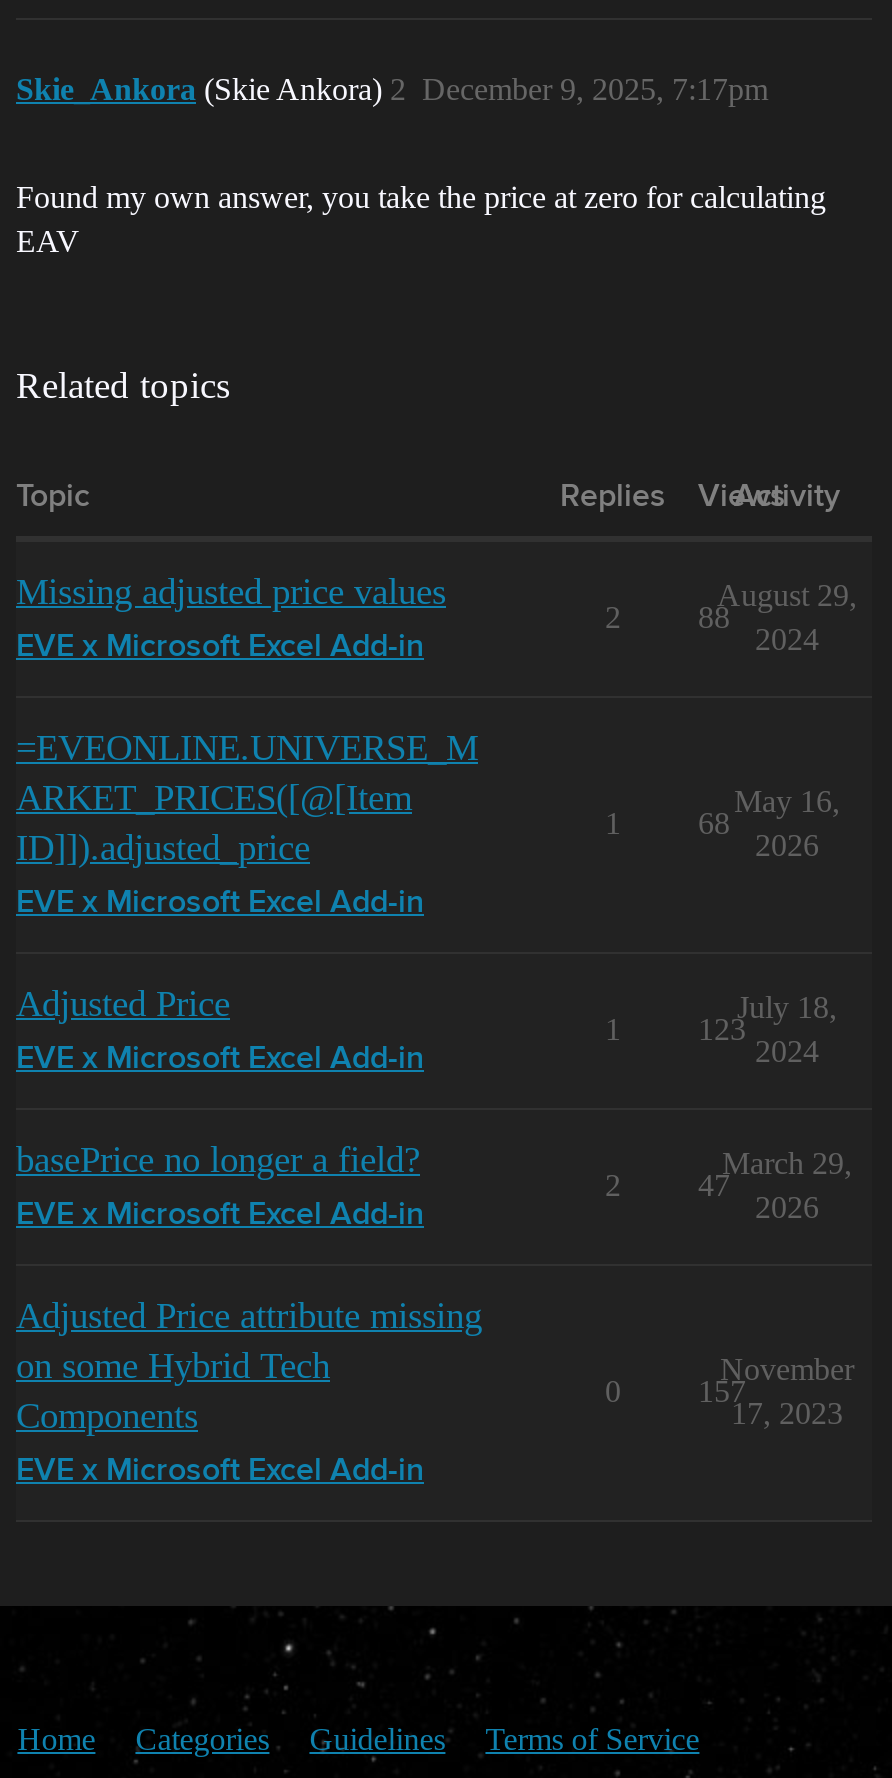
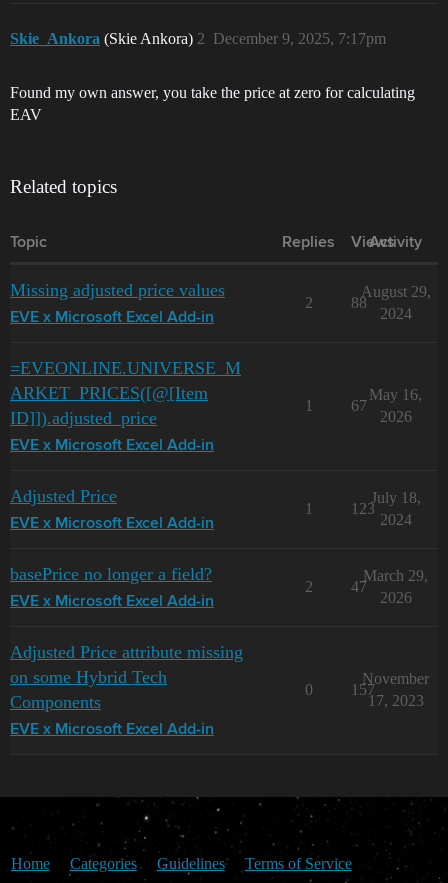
[698,806,730,840] 68 -> [351,397,367,414] 67

